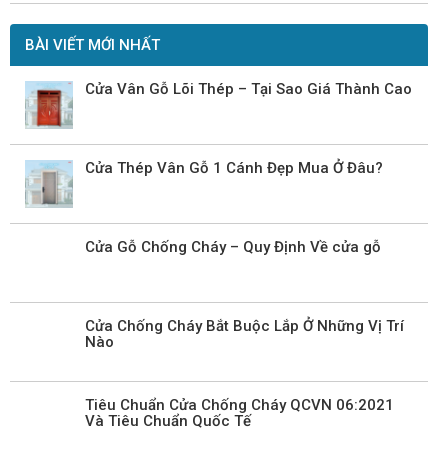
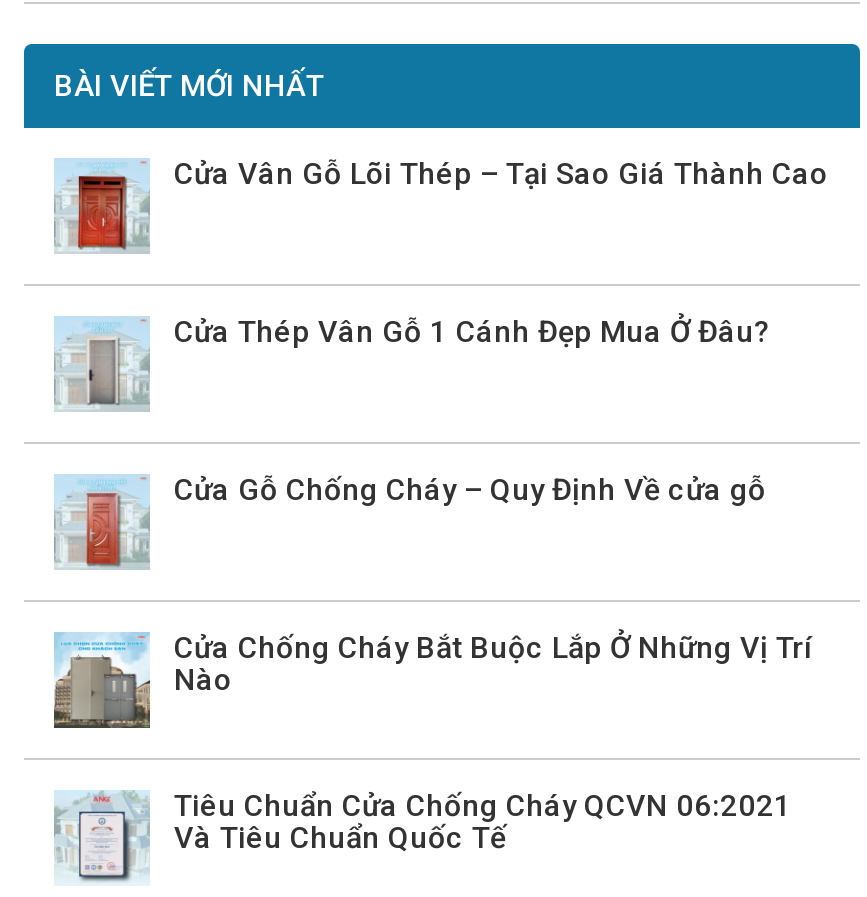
none -> [54,474,152,570] [image]
none -> [52,630,152,730] [image]
none -> [52,790,150,884] [image]

